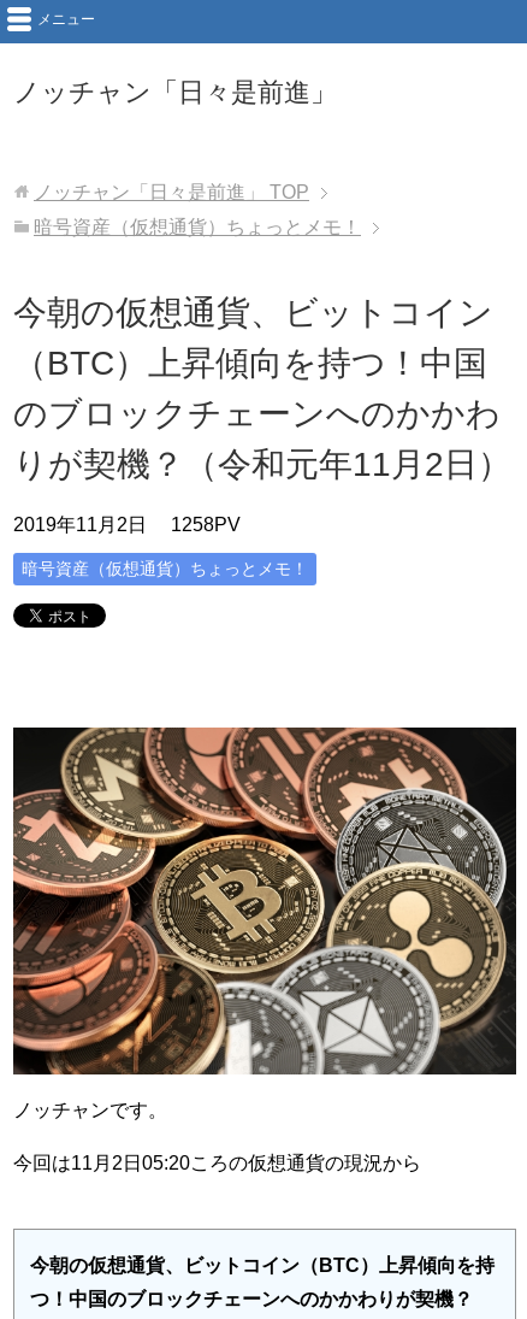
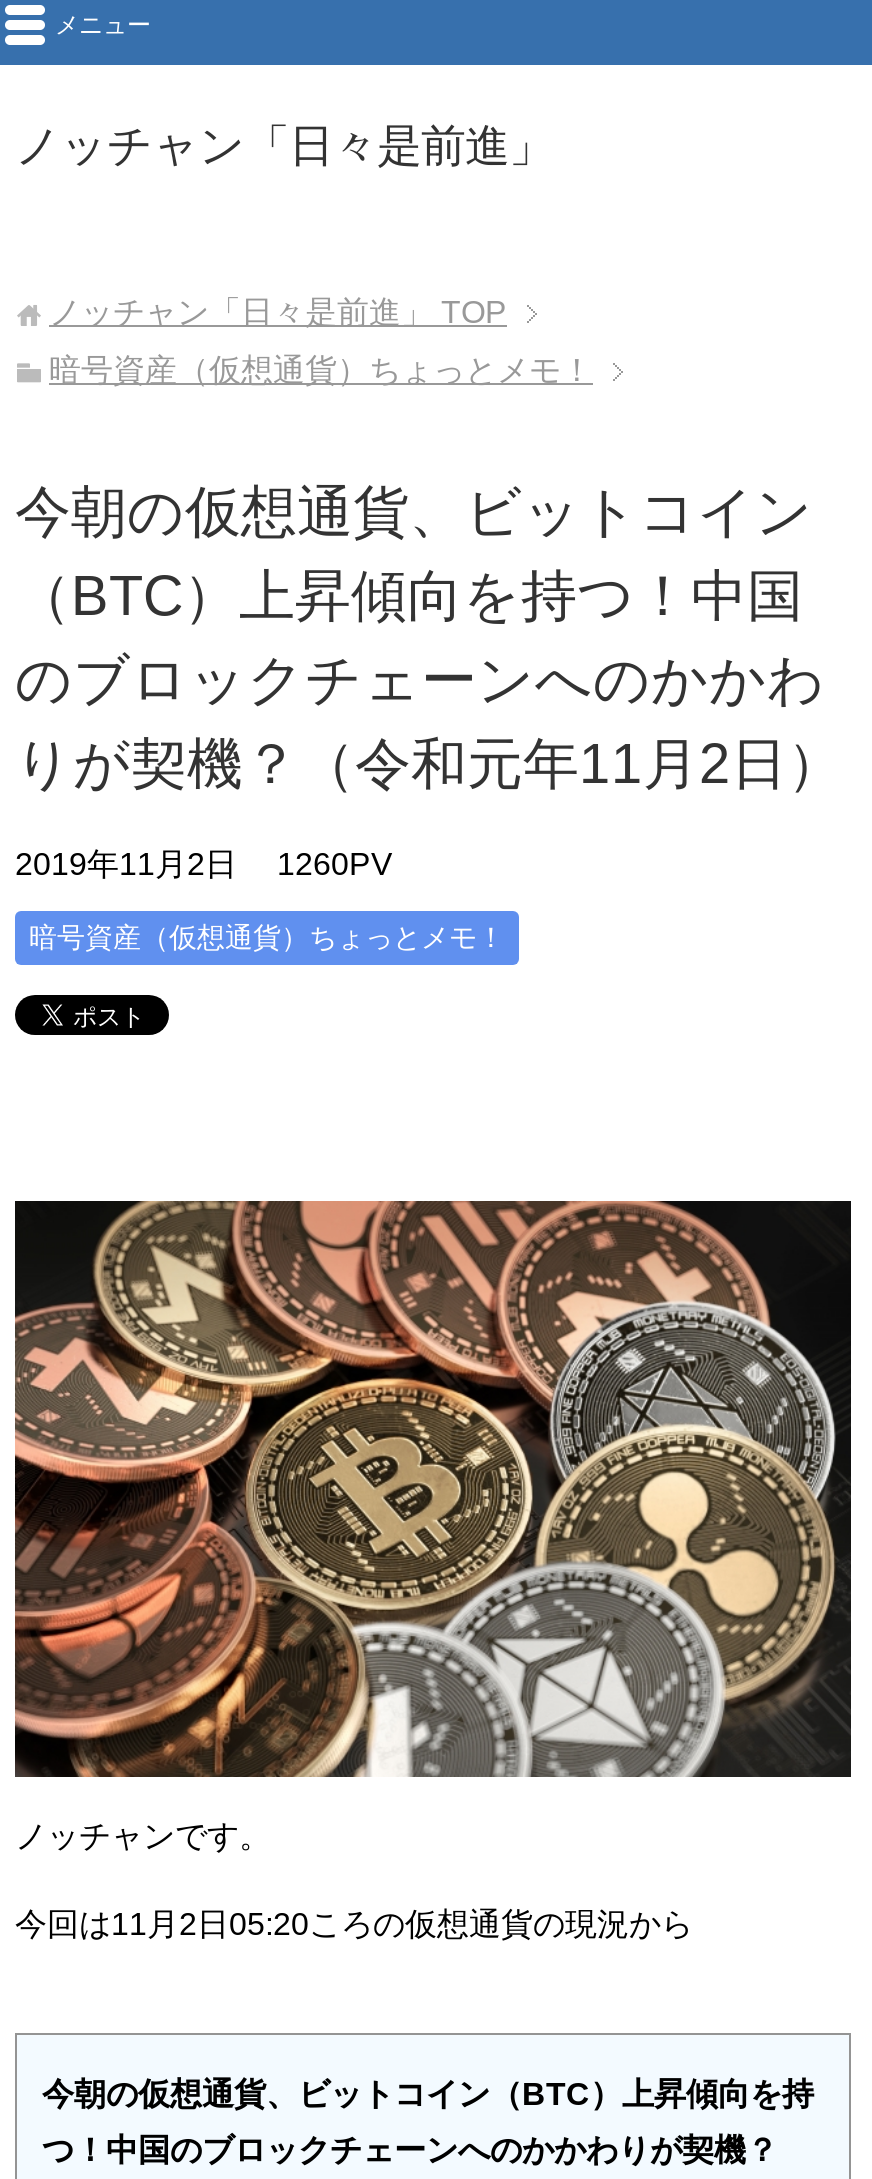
[13,514,241,535] 2019年11月2日 1258PV -> [15,847,393,881] 2019年11月2日 1260PV

